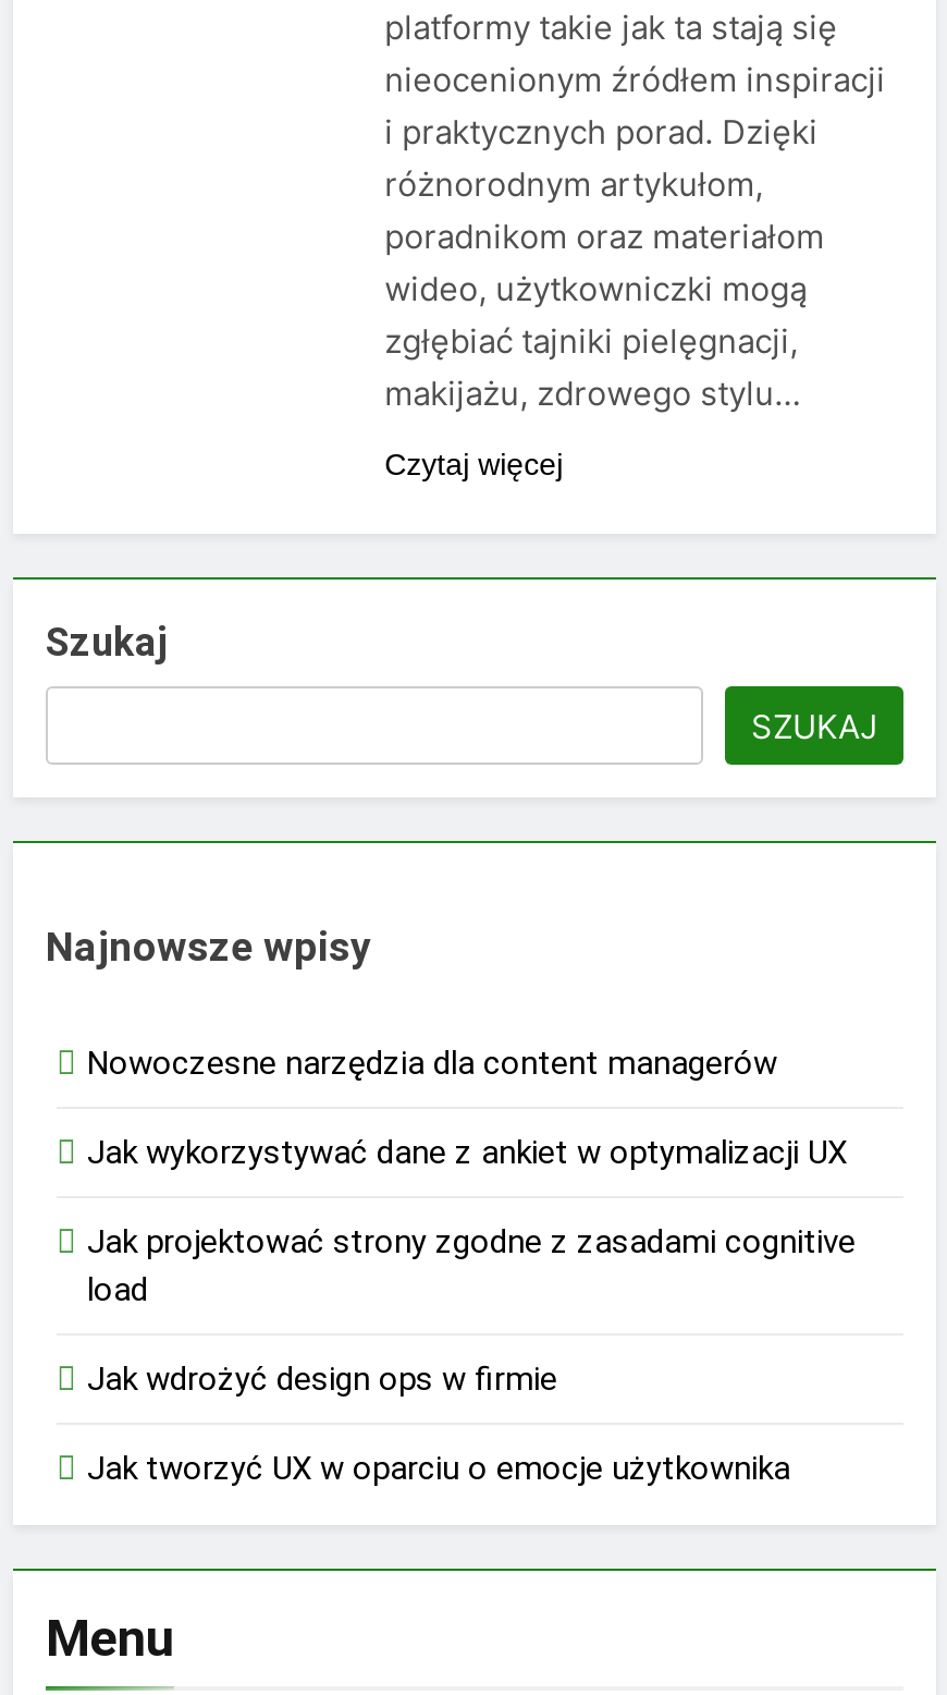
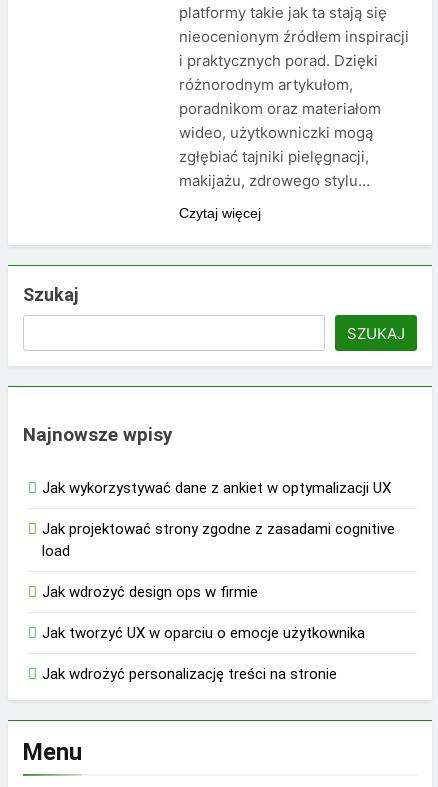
[87,1043,777,1082] Nowoczesne narzędzia dla content managerów -> none
moved [87,1132,856,1487] -> [42,479,395,642]: Jak wykorzystywać dane z ankiet w optymalizacji UX | Jak projektować strony zgodne z zasadami cognitive | load | Jak wdrożyć design ops w firmie | Jak tworzyć UX w oparciu o emocje użytkownika
none -> [42,665,337,683] Jak wdrożyć personalizację treści na stronie

